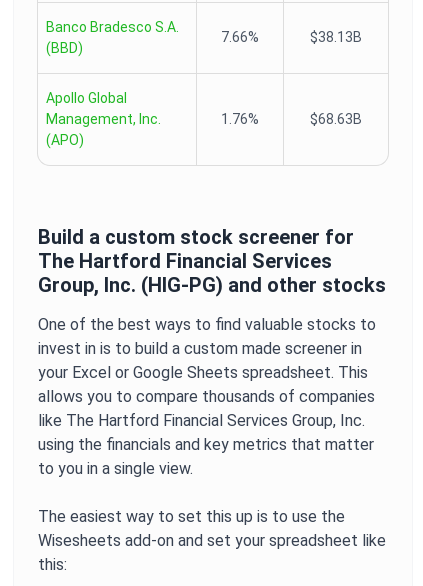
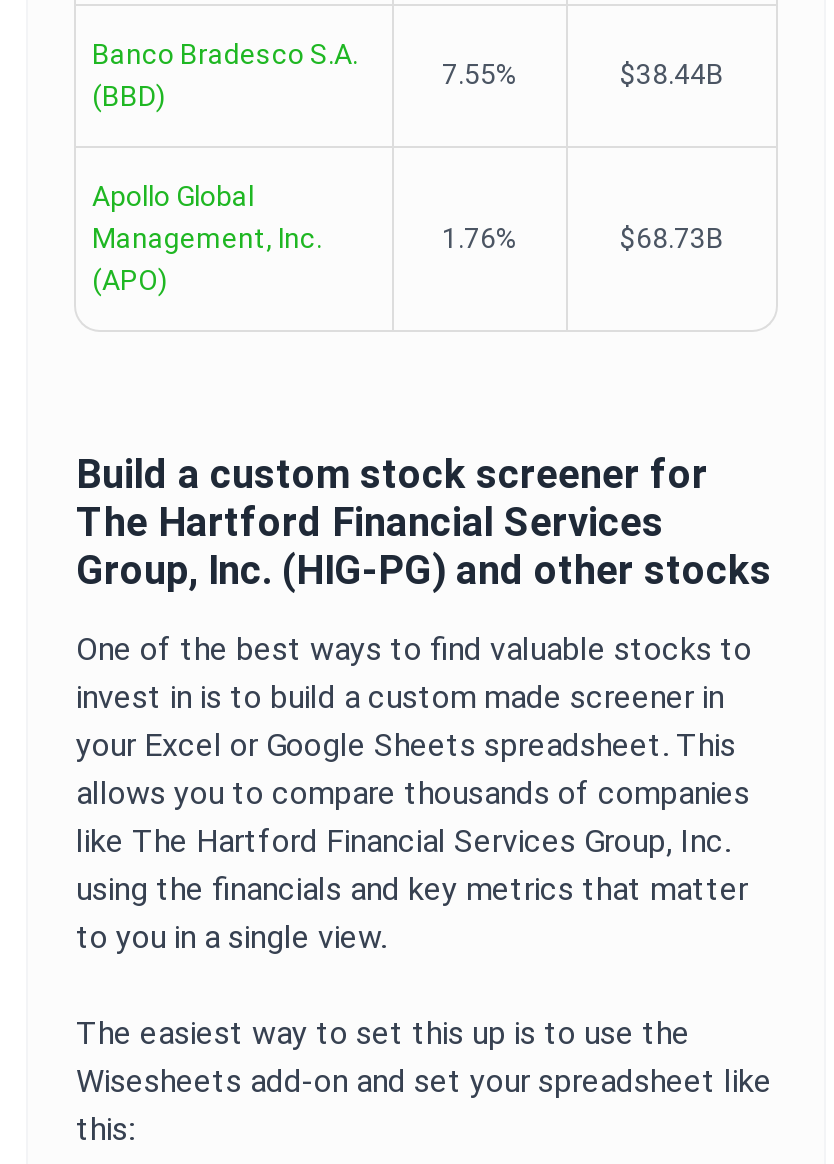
[221,29,362,45] 7.66% | $38.13B -> [442,58,724,90] 7.55% | $38.44B
[310,111,362,127] $68.63B -> [620,222,724,254] $68.73B

